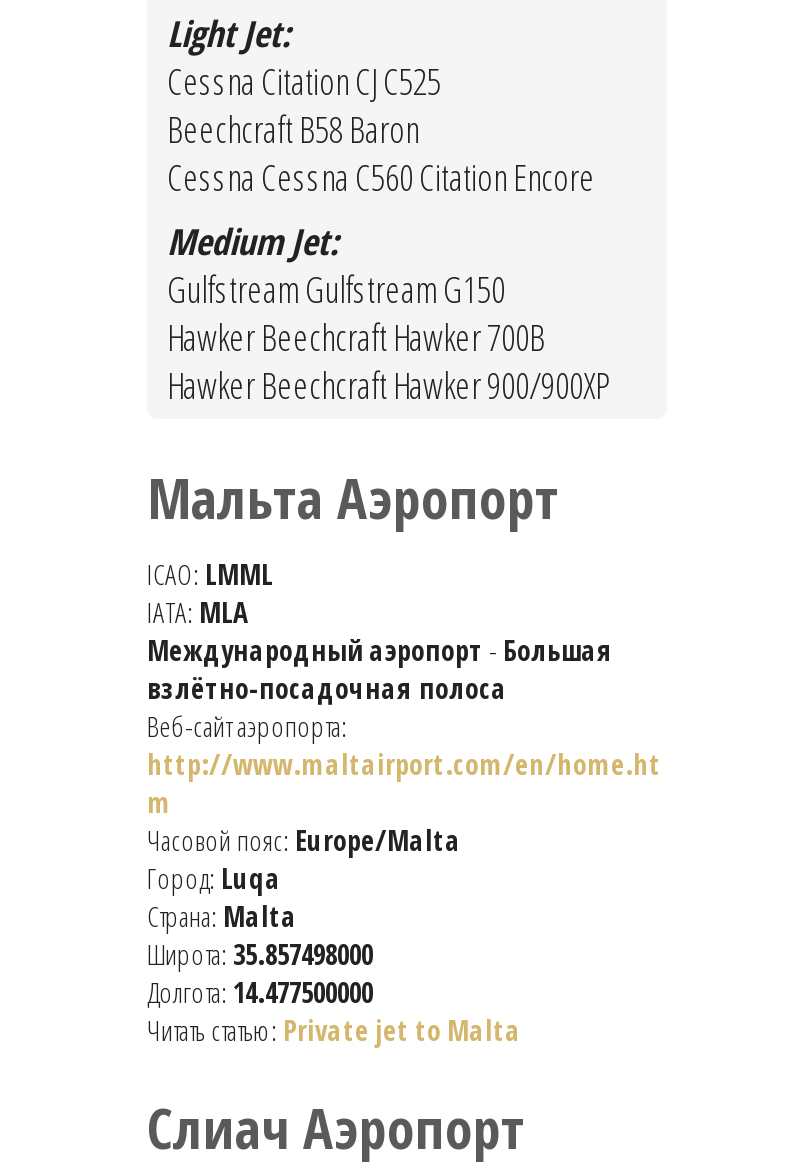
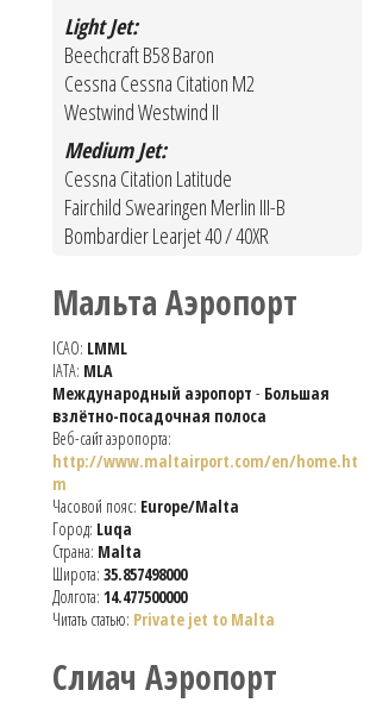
[167,58,441,106] Cessna Citation CJ C525 -> none
moved [167,106,419,154] -> [64,41,214,69]: Beechcraft B58 Baron
[167,154,595,202] Cessna Cessna C560 Citation Encore -> [64,69,255,127] Cessna Cessna Citation M2 | Westwind Westwind II
[167,266,611,410] Gulfstream Gulfstream G150 | Hawker Beechcraft Hawker 700B | Hawker Beechcraft Hawker 900/900XP -> [64,165,286,250] Cessna Citation Latitude | Fairchild Swearingen Merlin III-B | Bombardier Learjet 40 / 40XR

